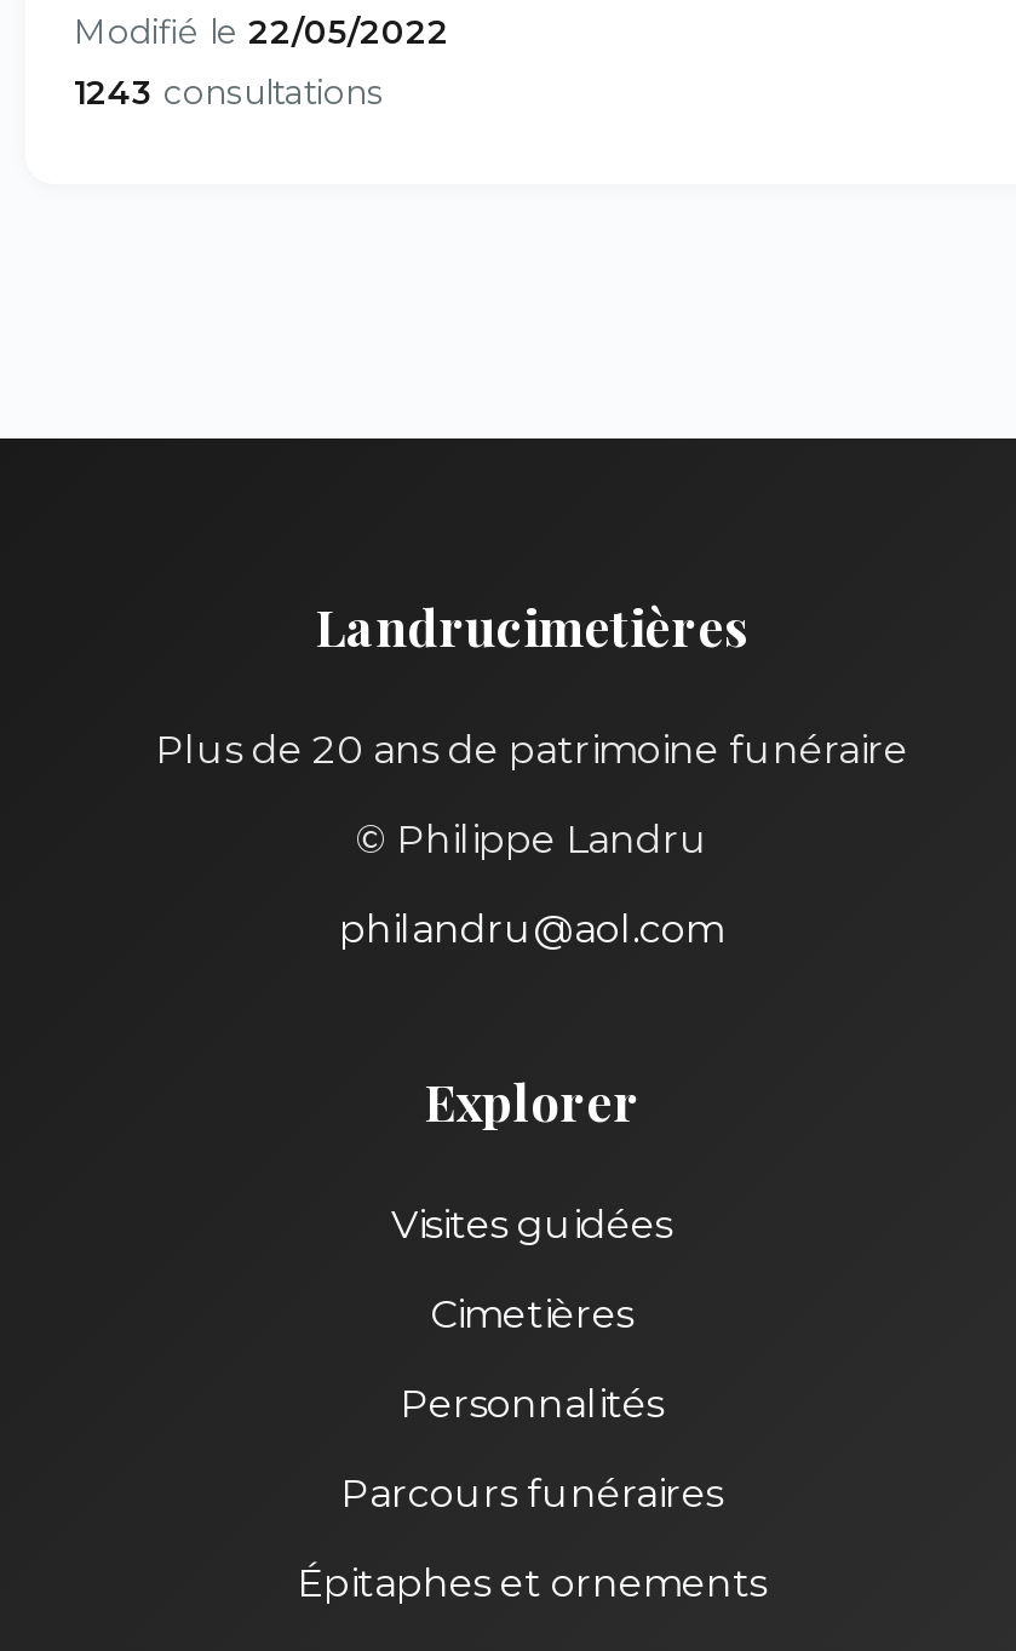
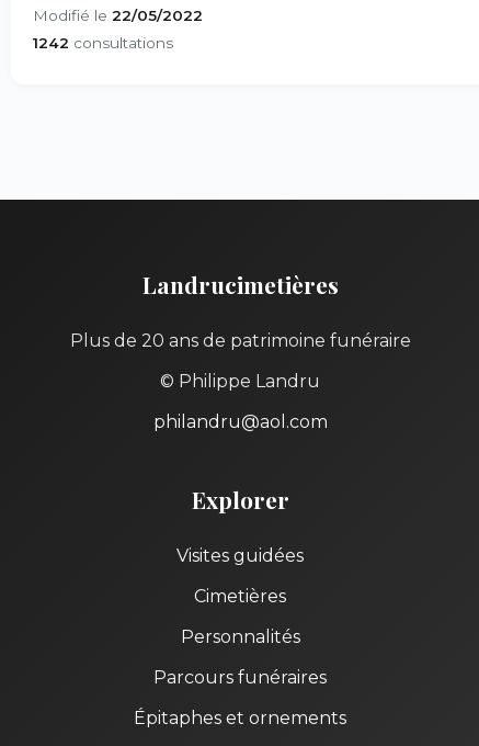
[74,74,384,113] 1243 consultations -> [33,35,173,52] 1242 consultations

